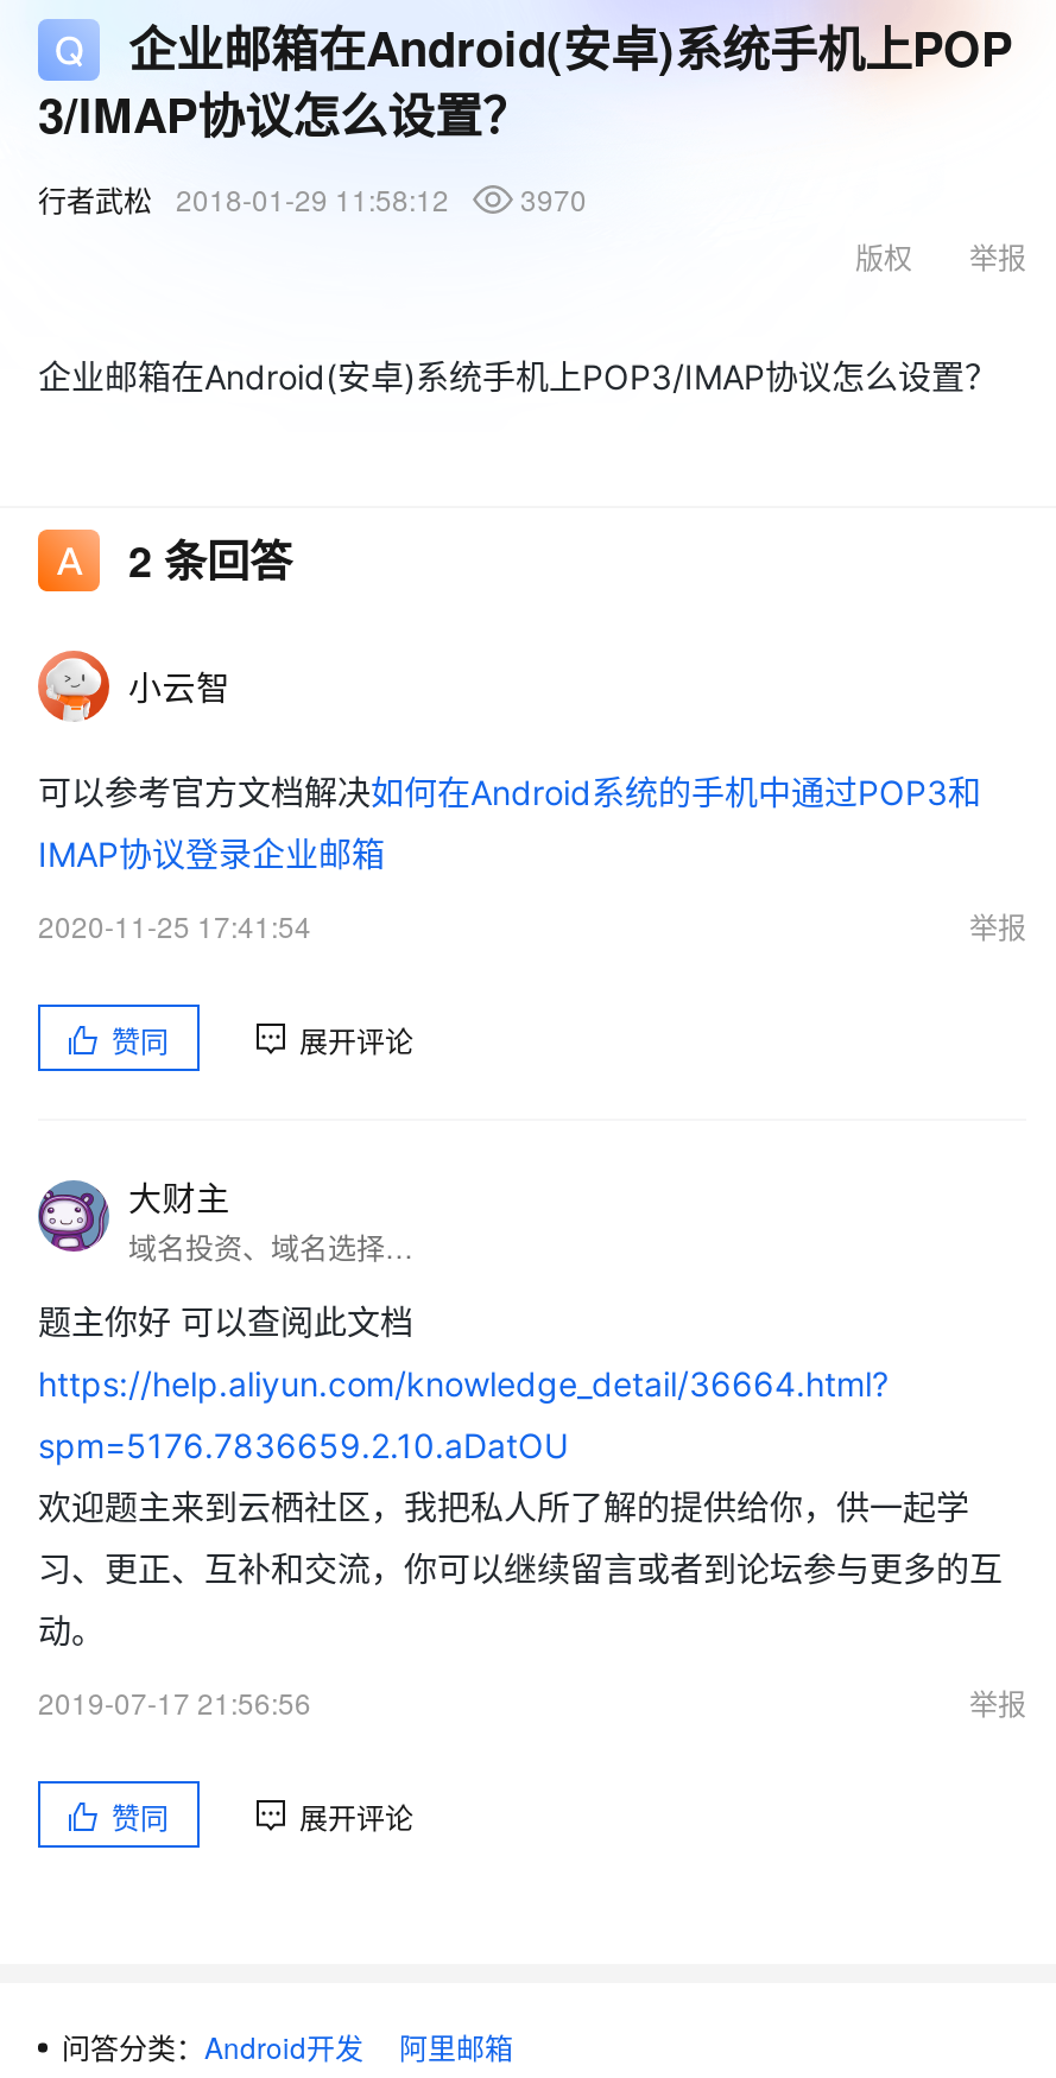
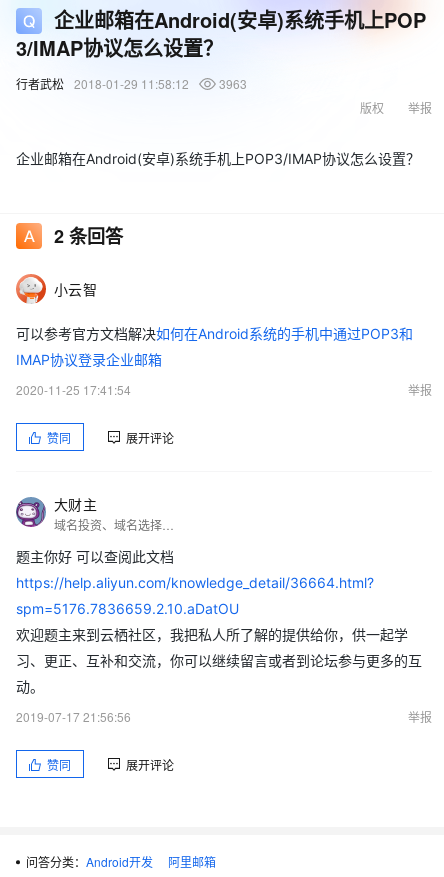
[38,178,587,218] 行者武松 2018-01-29 11:58:12 3970 -> [16,75,247,92] 行者武松 2018-01-29 11:58:12 3963

